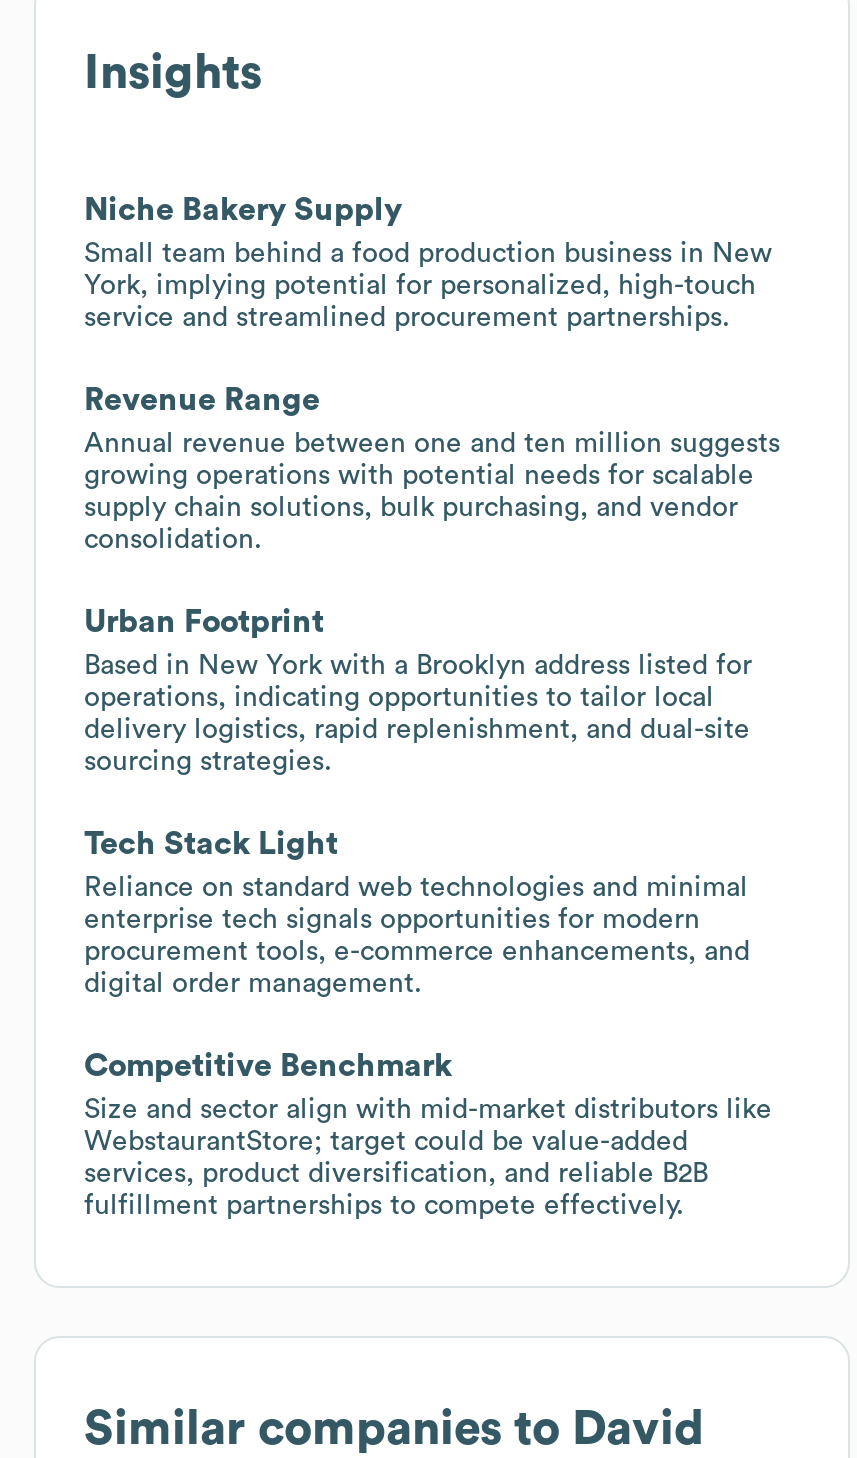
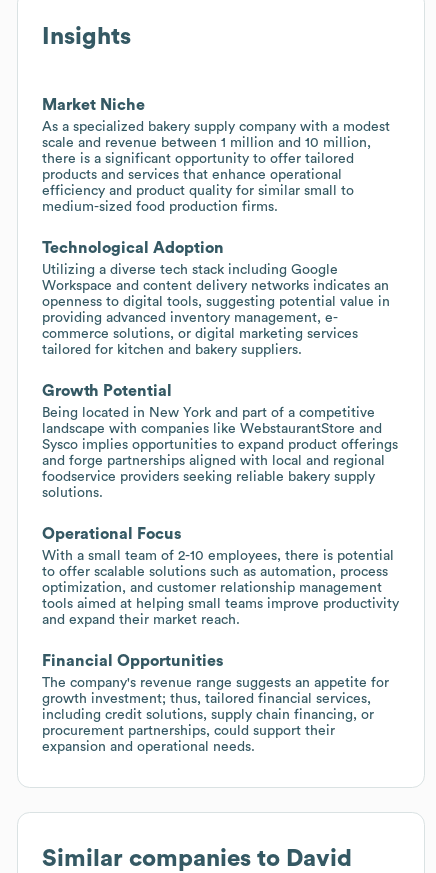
[84,194,772,332] Niche Bakery Supply | Small team behind a food production business in New | York, implying potential for personalized, high-touch | service and streamlined procurement partnerships. -> [42,97,390,214] Market Niche | As a specialized bakery supply company with a modest | scale and revenue between 1 million and 10 million, | there is a significant opportunity to offer tailored | products and services that enhance operational | efficiency and product quality for similar small to | medium-sized food production firms.
[84,384,780,554] Revenue Range | Annual revenue between one and ten million suggests | growing operations with potential needs for scalable | supply chain solutions, bulk purchasing, and vendor | consolidation. -> [42,240,390,357] Technological Adoption | Utilizing a diverse tech stack including Google | Workspace and content delivery networks indicates an | openness to digital tools, suggesting potential value in | providing advanced inventory management, e- | commerce solutions, or digital marketing services | tailored for kitchen and bakery suppliers.
[84,606,752,776] Urban Footprint | Based in New York with a Brooklyn address listed for | operations, indicating opportunities to tailor local | delivery logistics, rapid replenishment, and dual-site | sourcing strategies. -> [42,383,398,500] Growth Potential | Being located in New York and part of a competitive | landscape with companies like WebstaurantStore and | Sysco implies opportunities to expand product offerings | and forge partnerships aligned with local and regional | foodservice providers seeking reliable bakery supply | solutions.
[84,828,750,998] Tech Stack Light | Reliance on standard web technologies and minimal | enterprise tech signals opportunities for modern | procurement tools, e-commerce enhancements, and | digital order management. -> [42,526,399,627] Operational Focus | With a small team of 2-10 employees, there is potential | to offer scalable solutions such as automation, process | optimization, and customer relationship management | tools aimed at helping small teams improve productivity | and expand their market reach.
[84,1050,772,1220] Competitive Benchmark | Size and sector align with mid-market distributors like | WebstaurantStore; target could be value-added | services, product diversification, and reliable B2B | fulfillment partnerships to compete effectively. -> [42,653,389,754] Financial Opportunities | The company's revenue range suggests an appetite for | growth investment; thus, tailored financial services, | including credit solutions, supply chain financing, or | procurement partnerships, could support their | expansion and operational needs.

